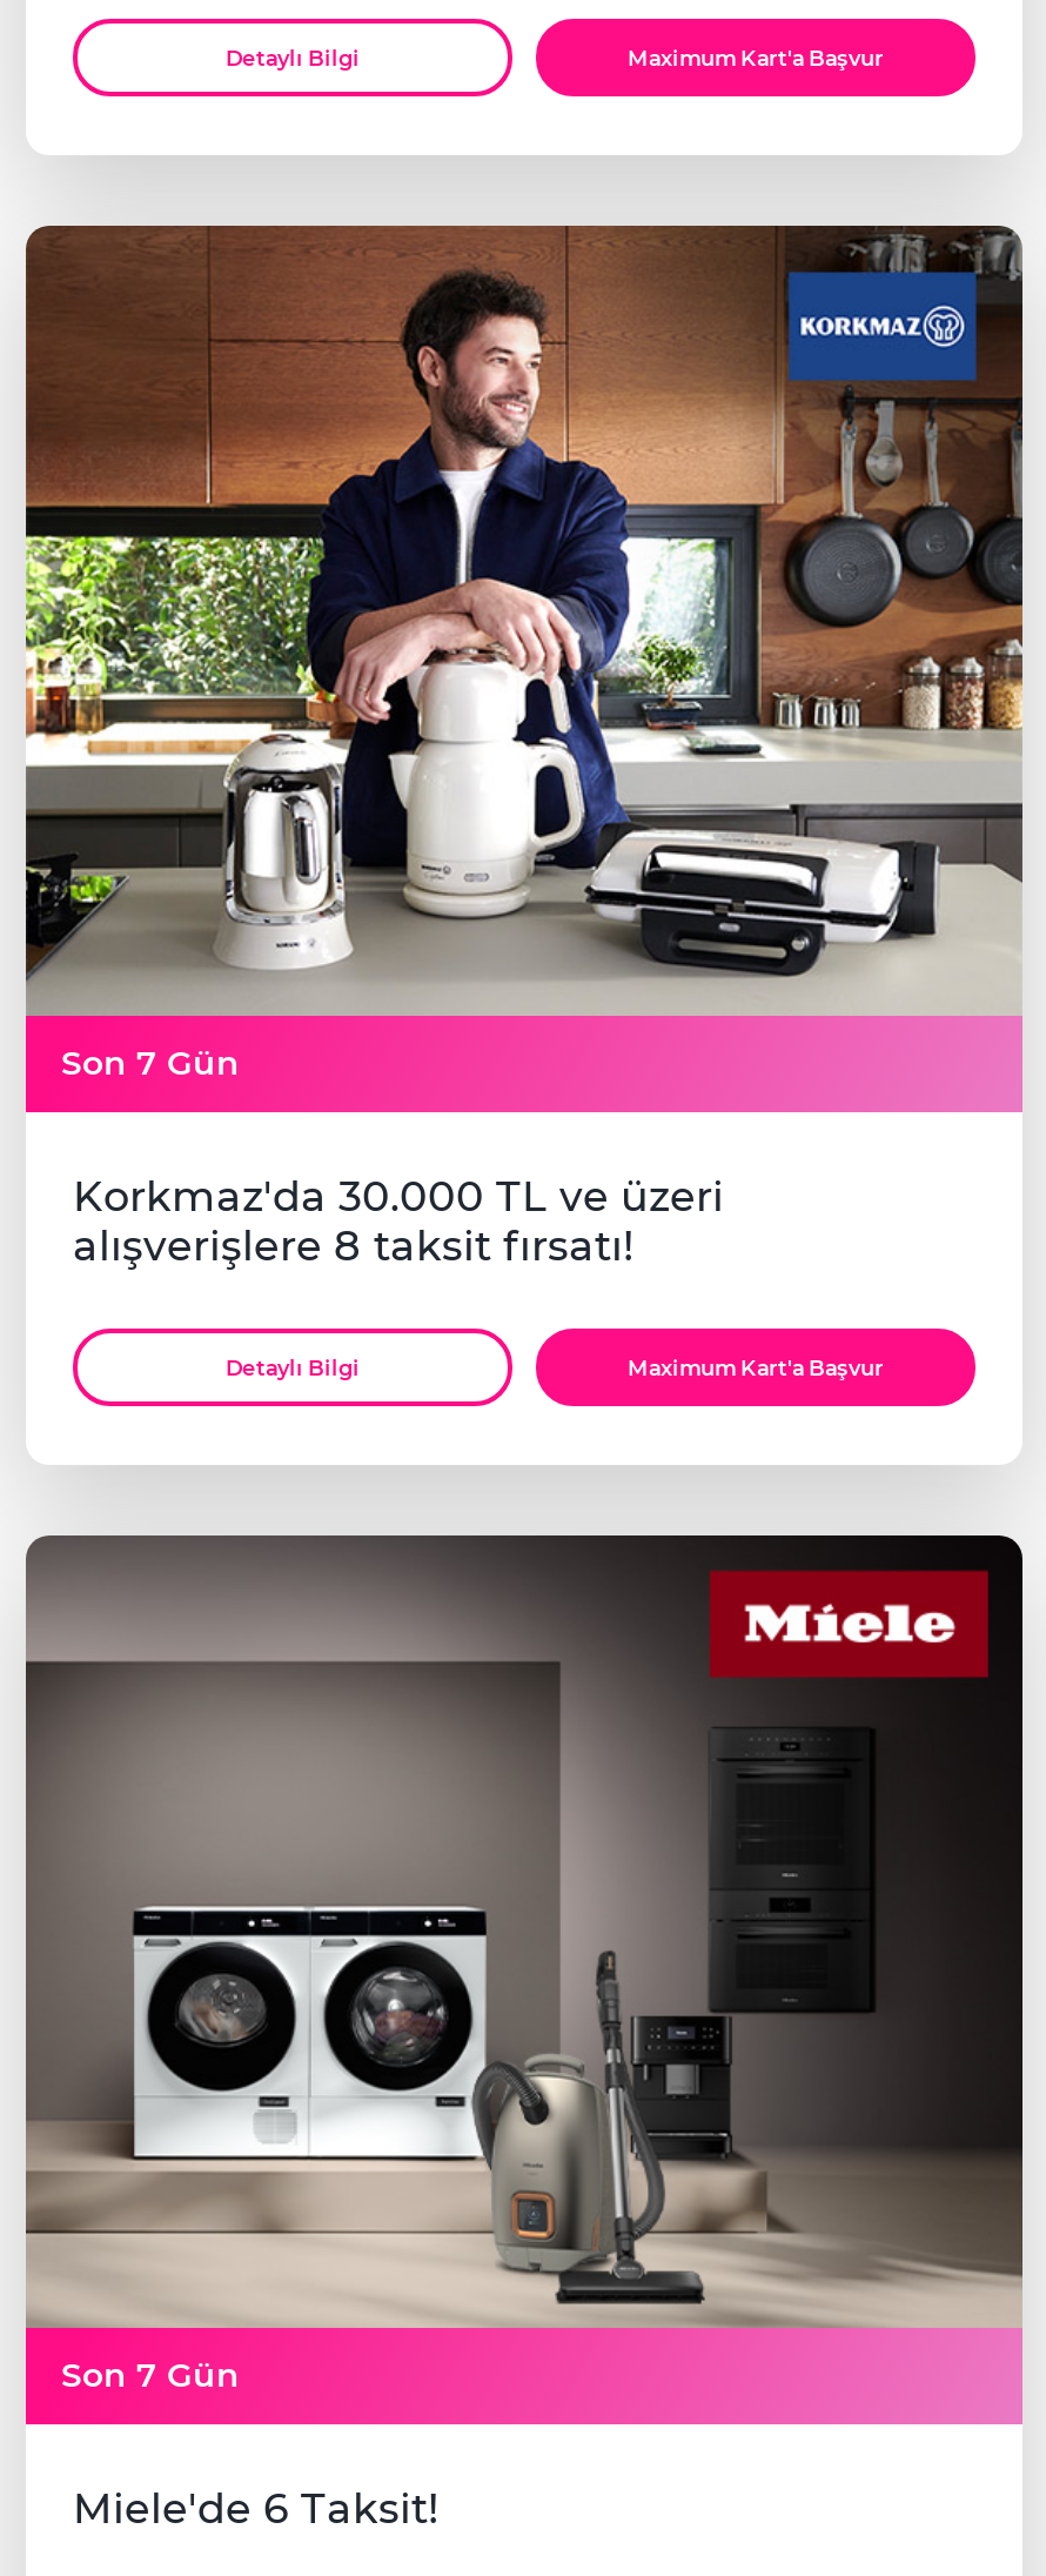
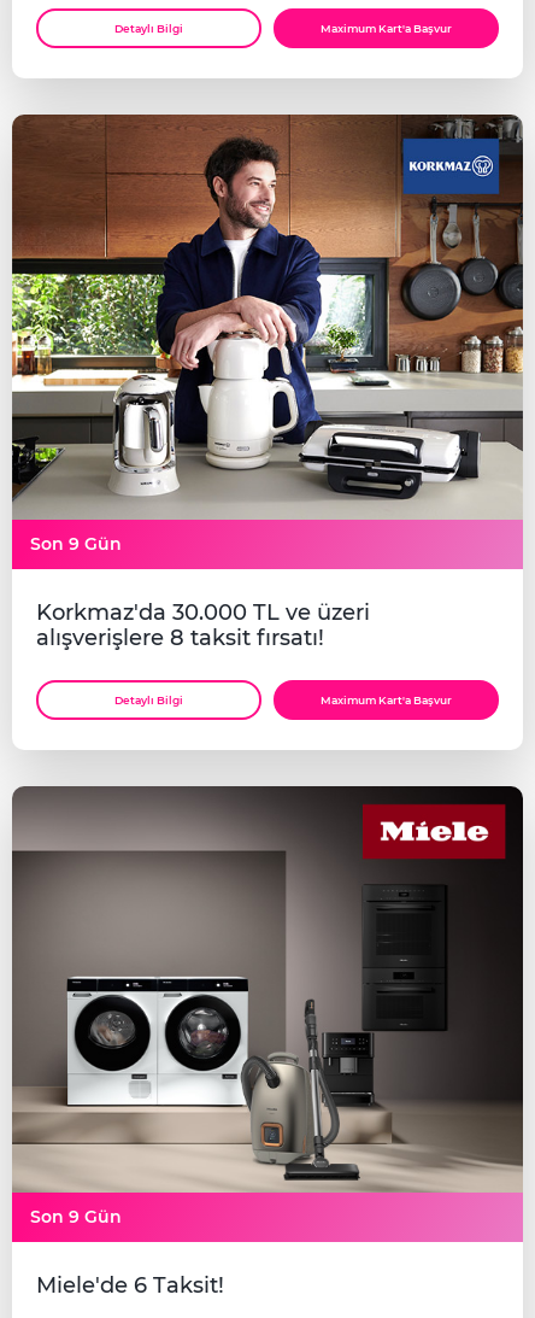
[61,1043,240,1085] Son 7 Gün -> [30,533,122,555] Son 9 Gün
[61,2353,240,2395] Son 7 Gün -> [30,1205,122,1227] Son 9 Gün

